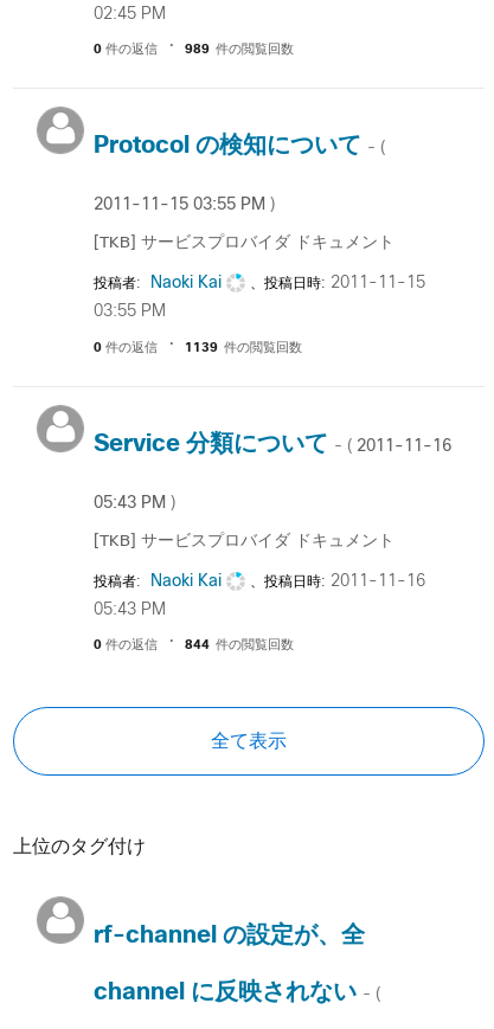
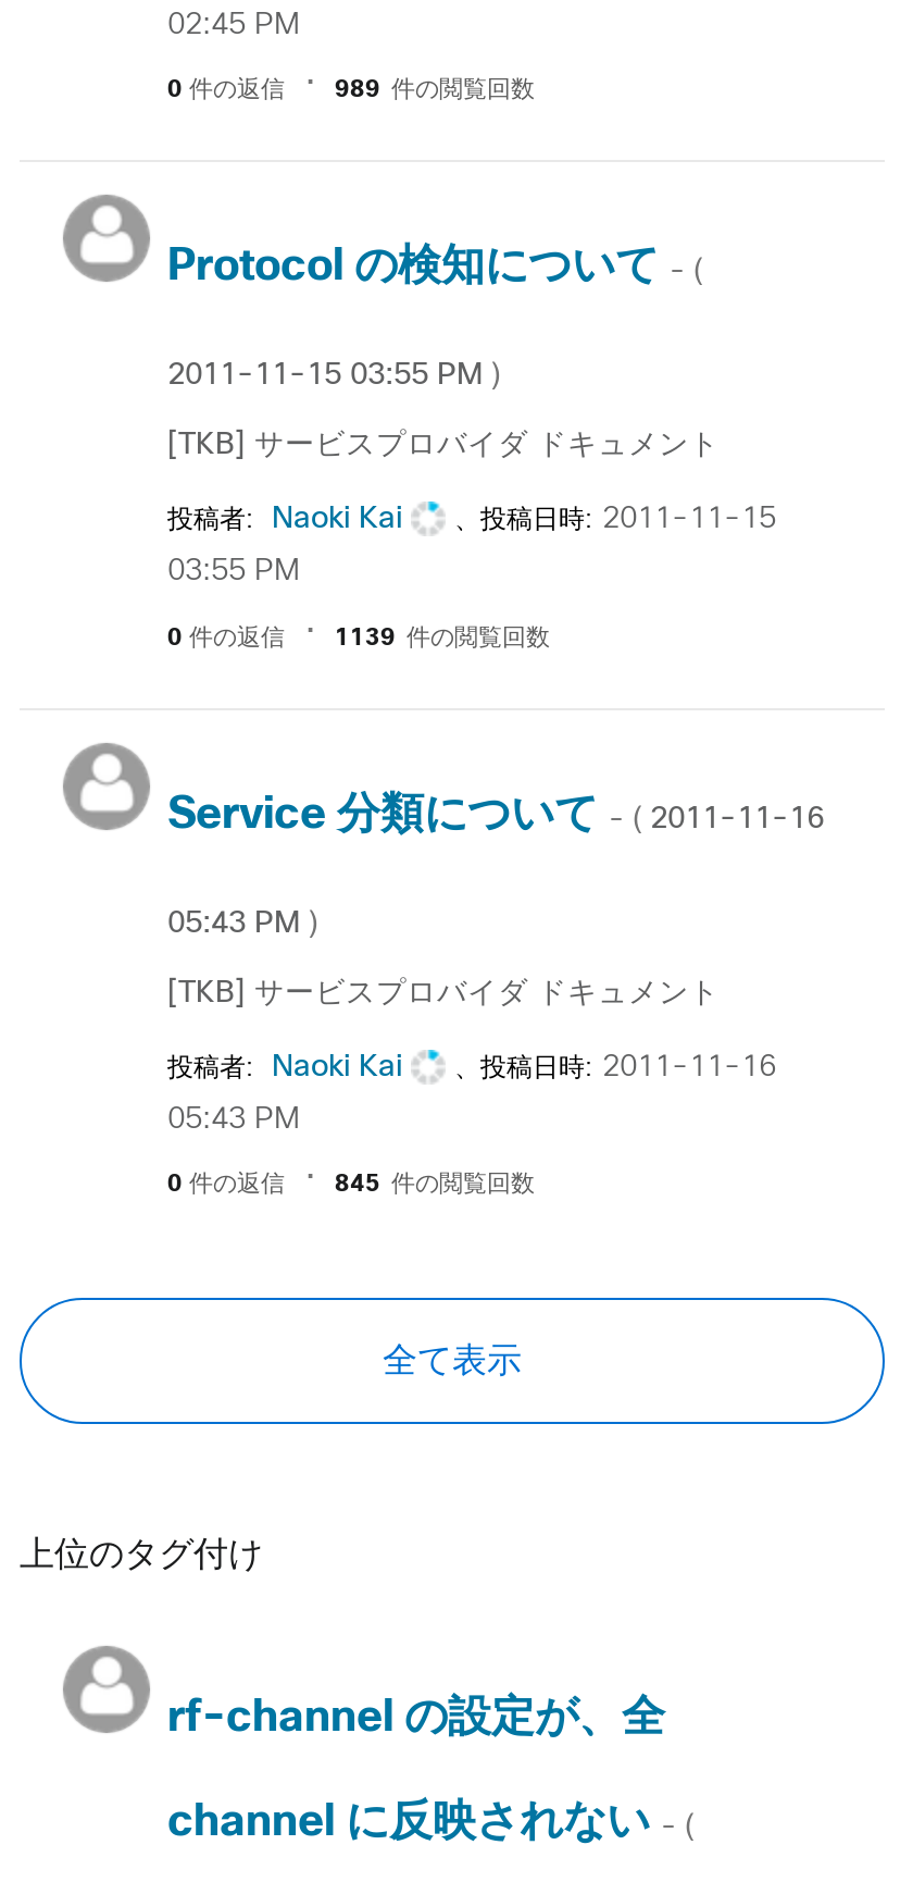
[185,639,294,651] 844 件の閲覧回数 -> [335,1174,535,1196] 845 件の閲覧回数

